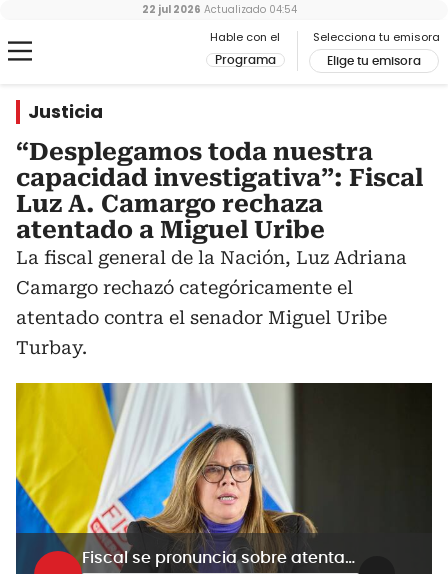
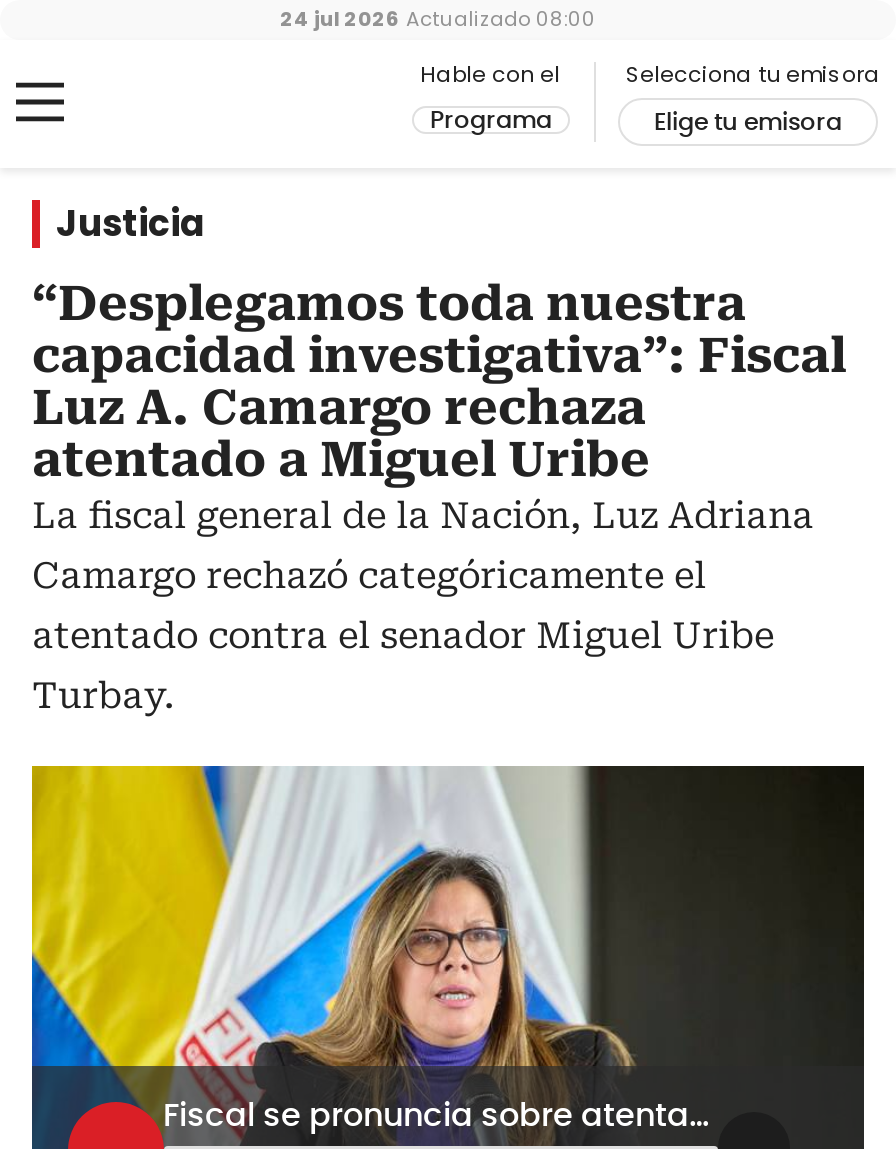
[141,2,296,17] 22 jul 2026 Actualizado 04:54 -> [280,4,596,34] 24 jul 2026 Actualizado 08:00

